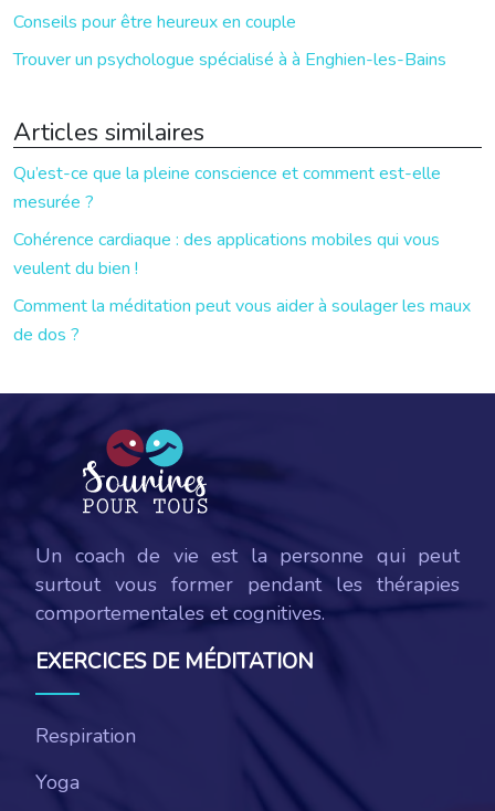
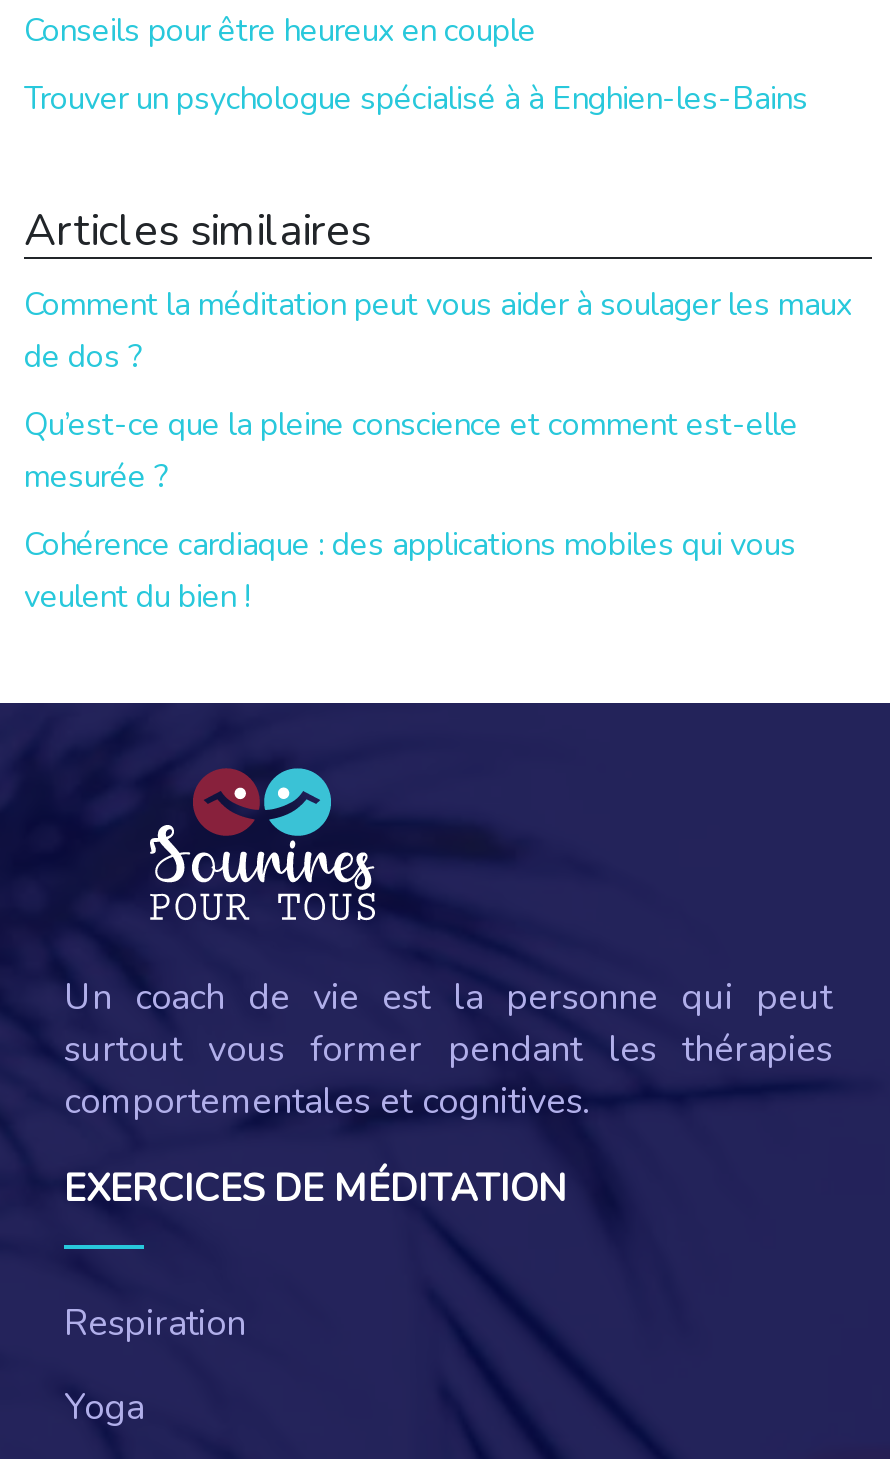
moved [13,161,441,281] -> [24,403,798,619]: Qu’est-ce que la pleine conscience et comment est-elle | mesurée ? | Cohérence cardiaque : des applications mobiles qui vous | veulent du bien !
moved [13,294,471,347] -> [24,283,852,379]: Comment la méditation peut vous aider à soulager les maux | de dos ?

